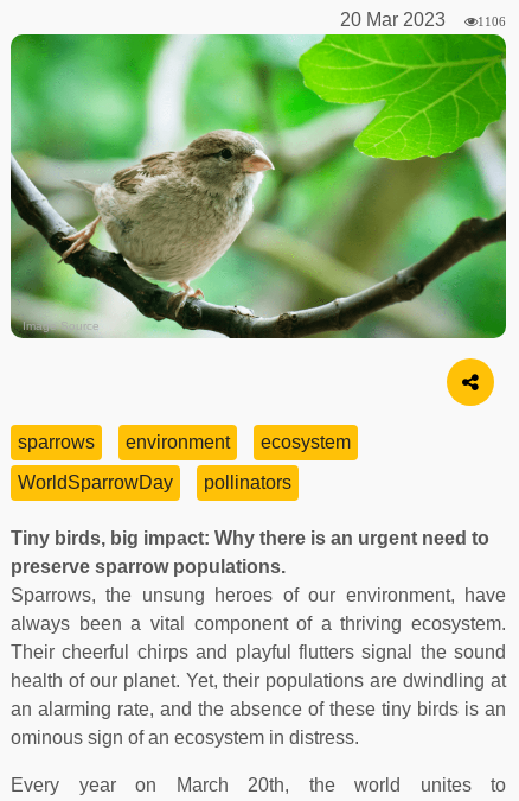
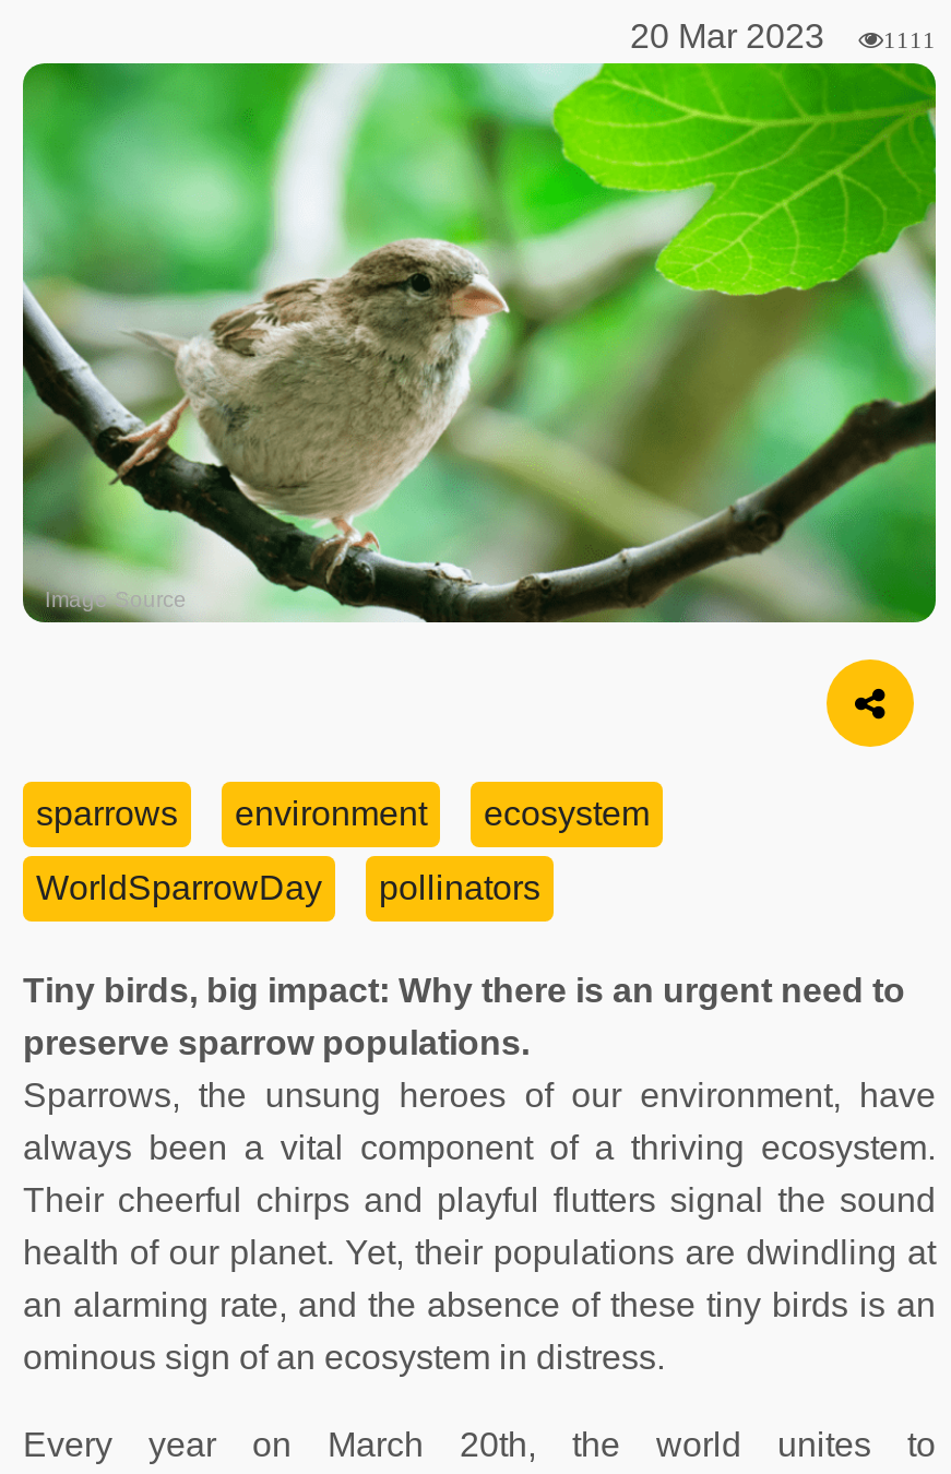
[340,9,506,29] 20 Mar 2023 1106 -> [630,17,936,54] 20 Mar 2023 1111

